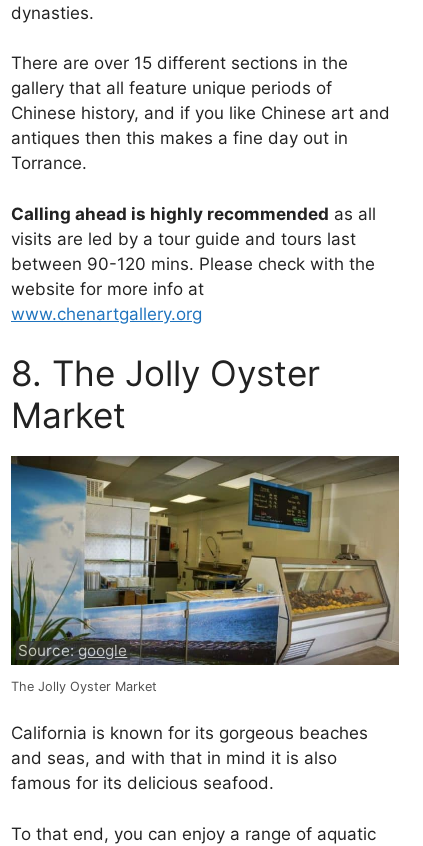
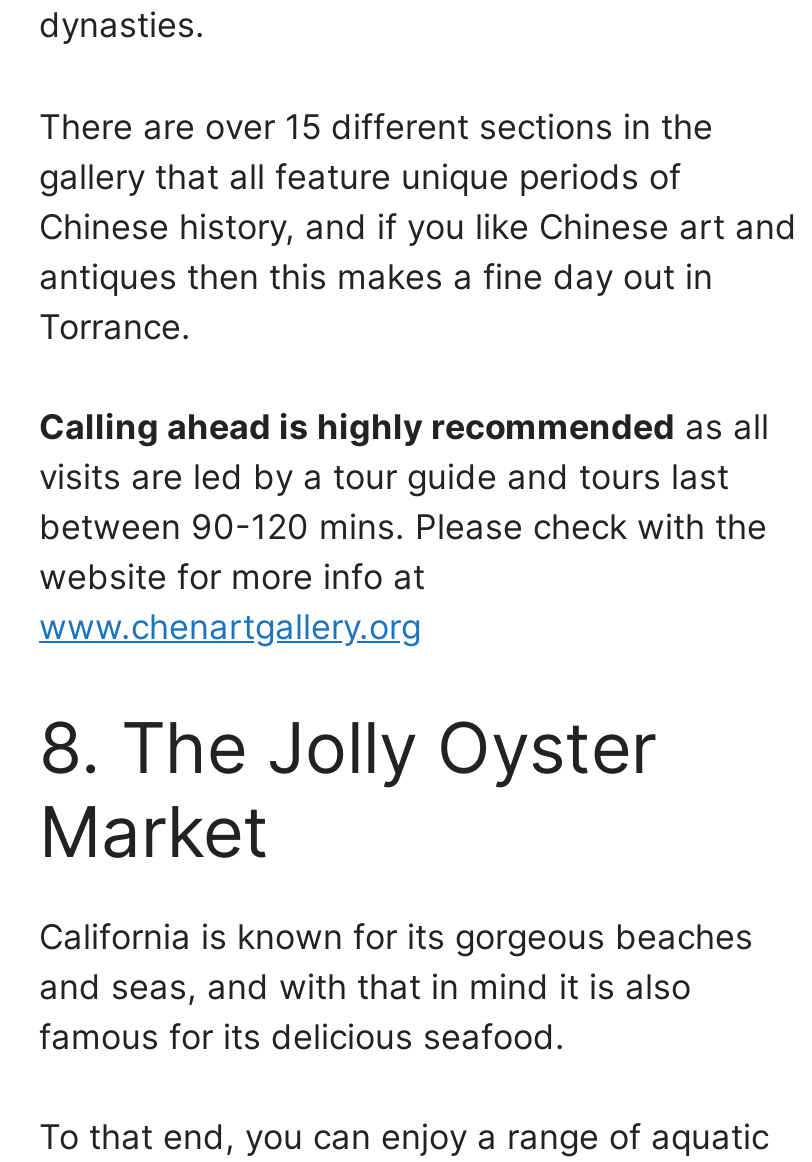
[10,455,400,694] [image] | Source: google | The Jolly Oyster Market -> none

